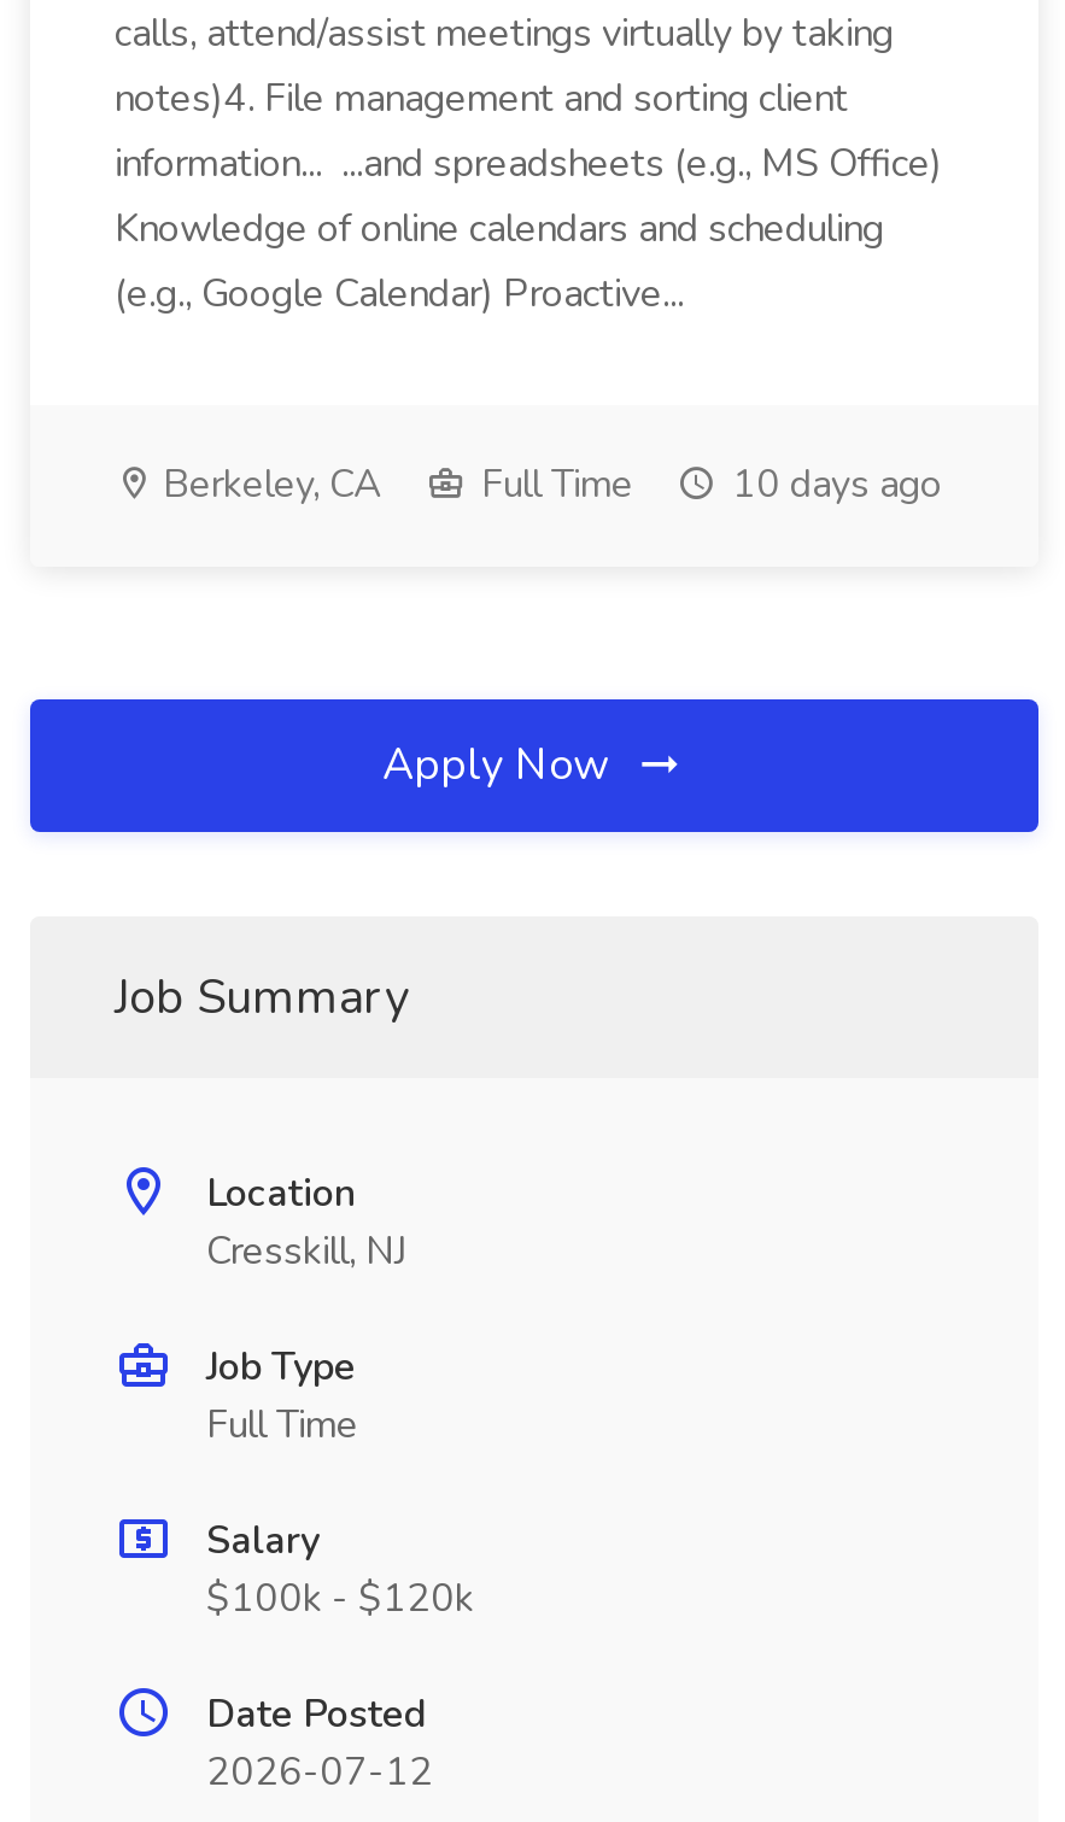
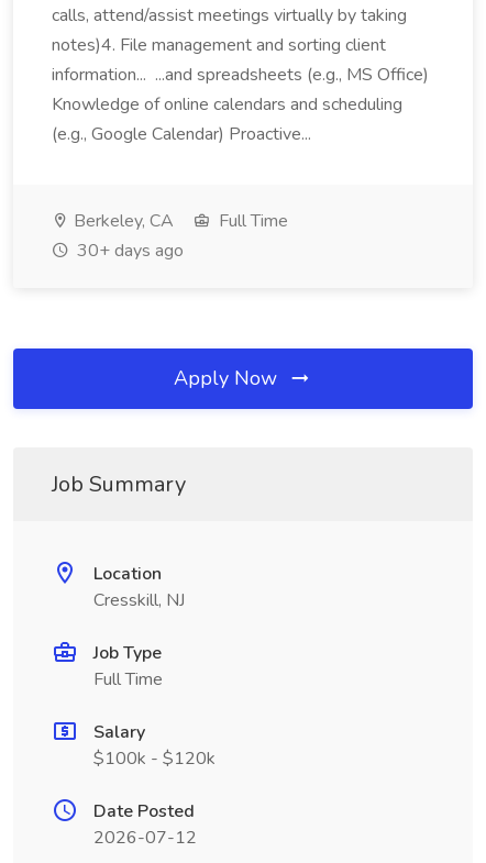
[722,458,942,511] 10 days ago -> [73,239,184,263] 30+ days ago

